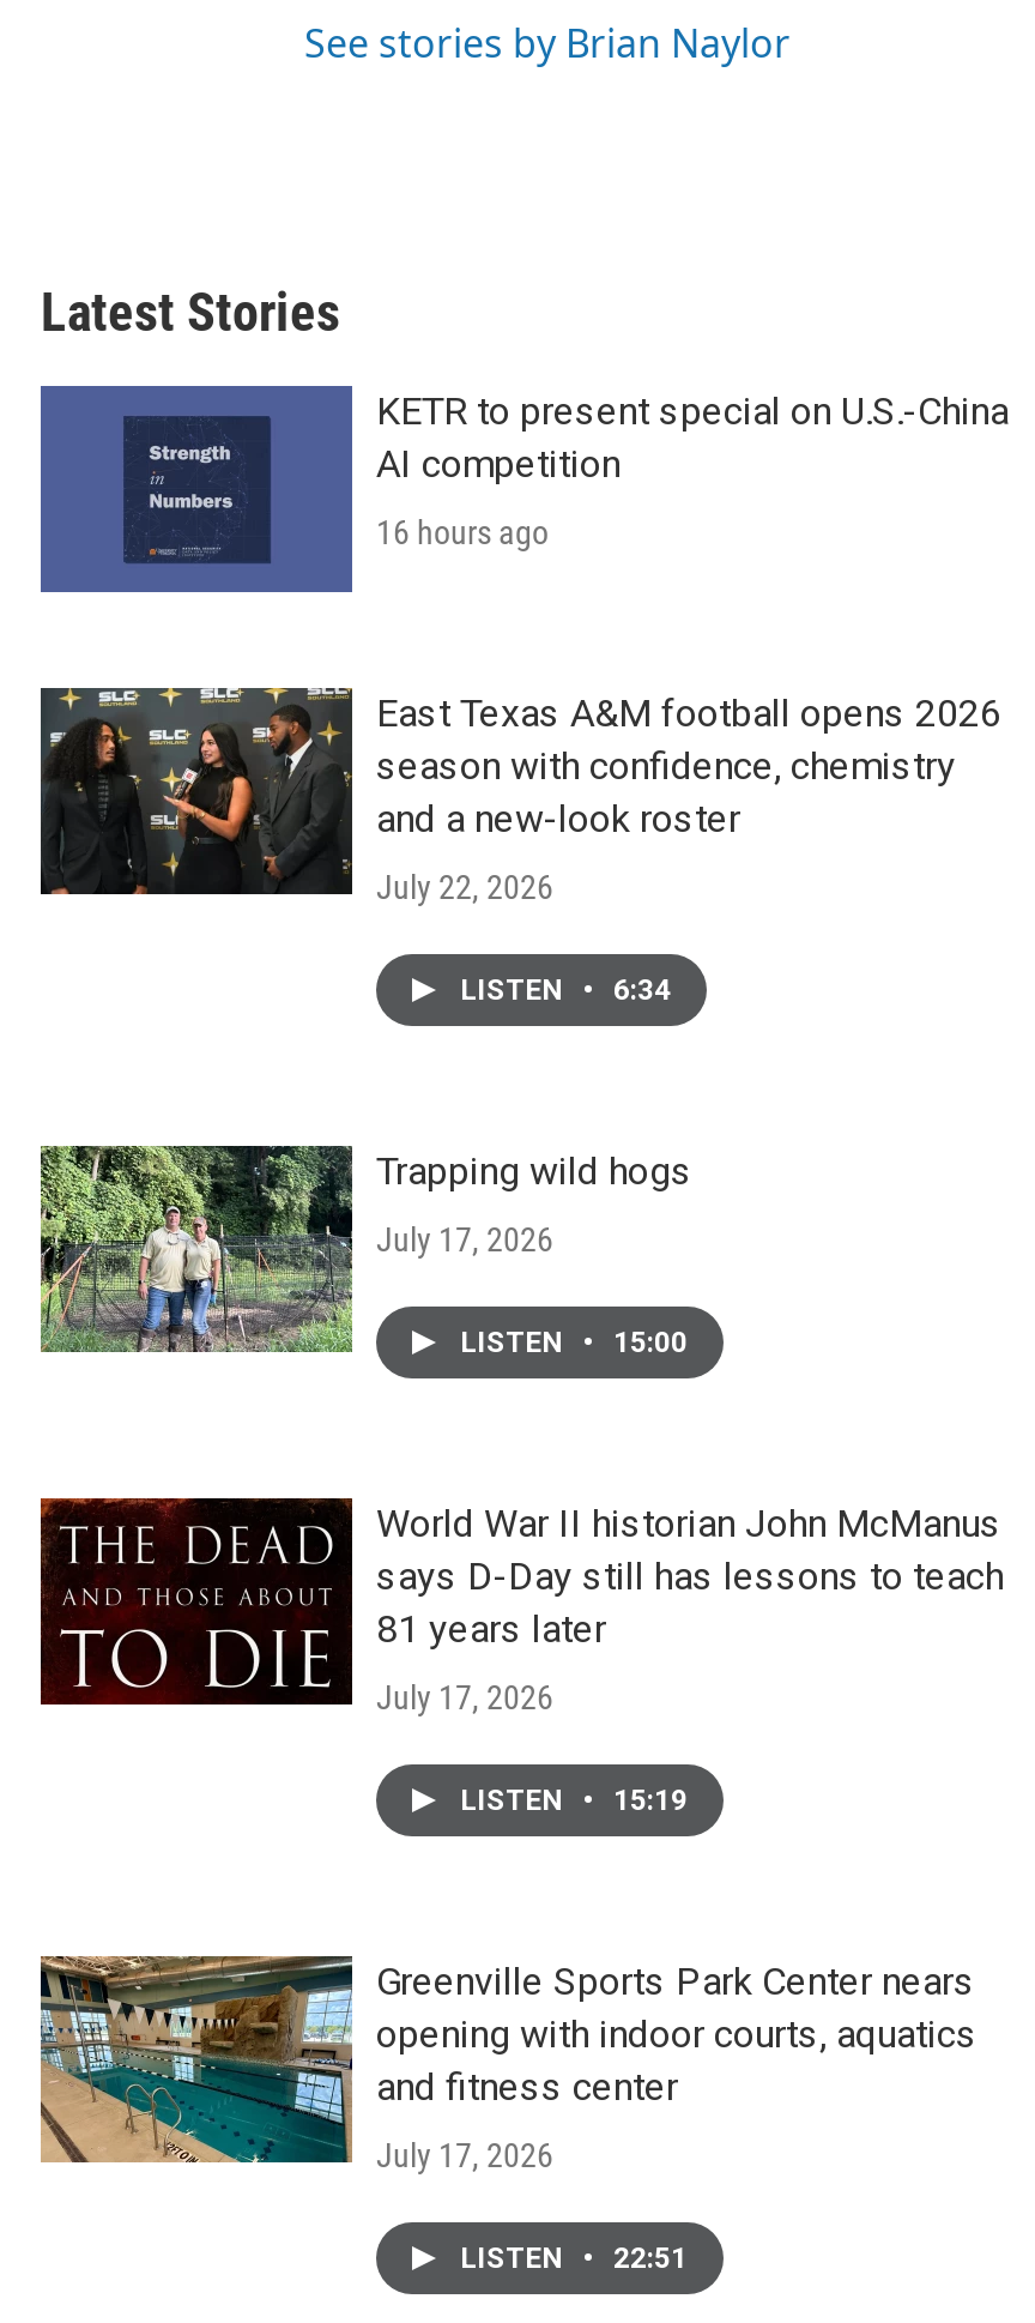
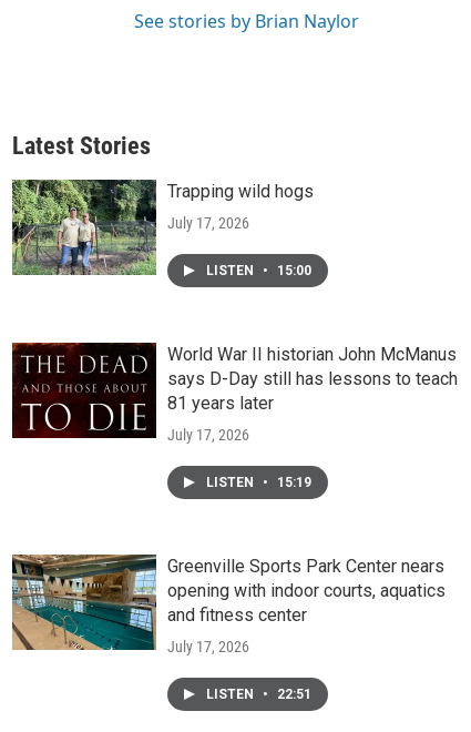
[38,384,1009,592] [image] | KETR to present special on U.S.-China | AI competition | 16 hours ago -> none
[38,686,1001,1007] [image] | East Texas A&M football opens 2026 | season with confidence, chemistry | and a new-look roster | July 22, 2026 | LISTEN • 6:34 -> none

